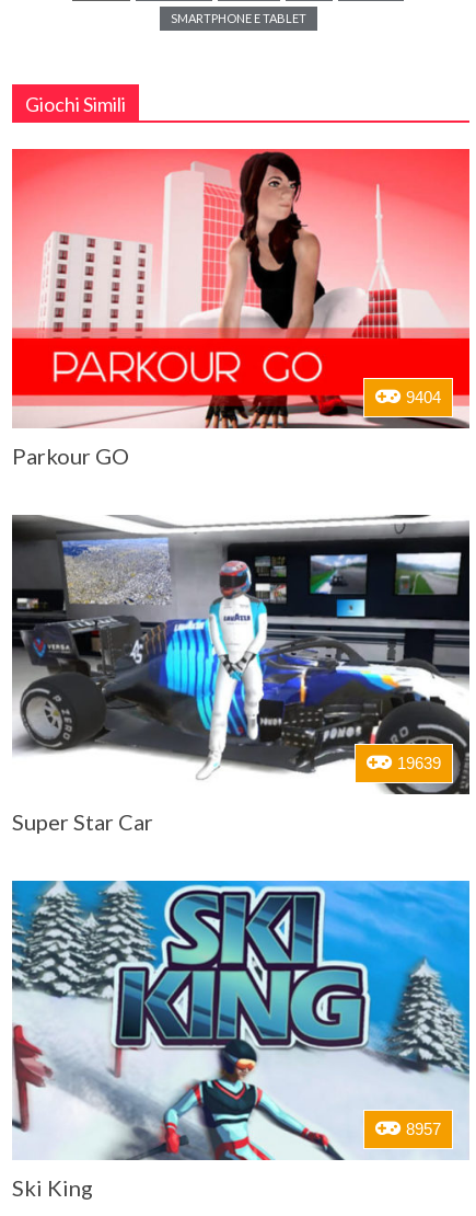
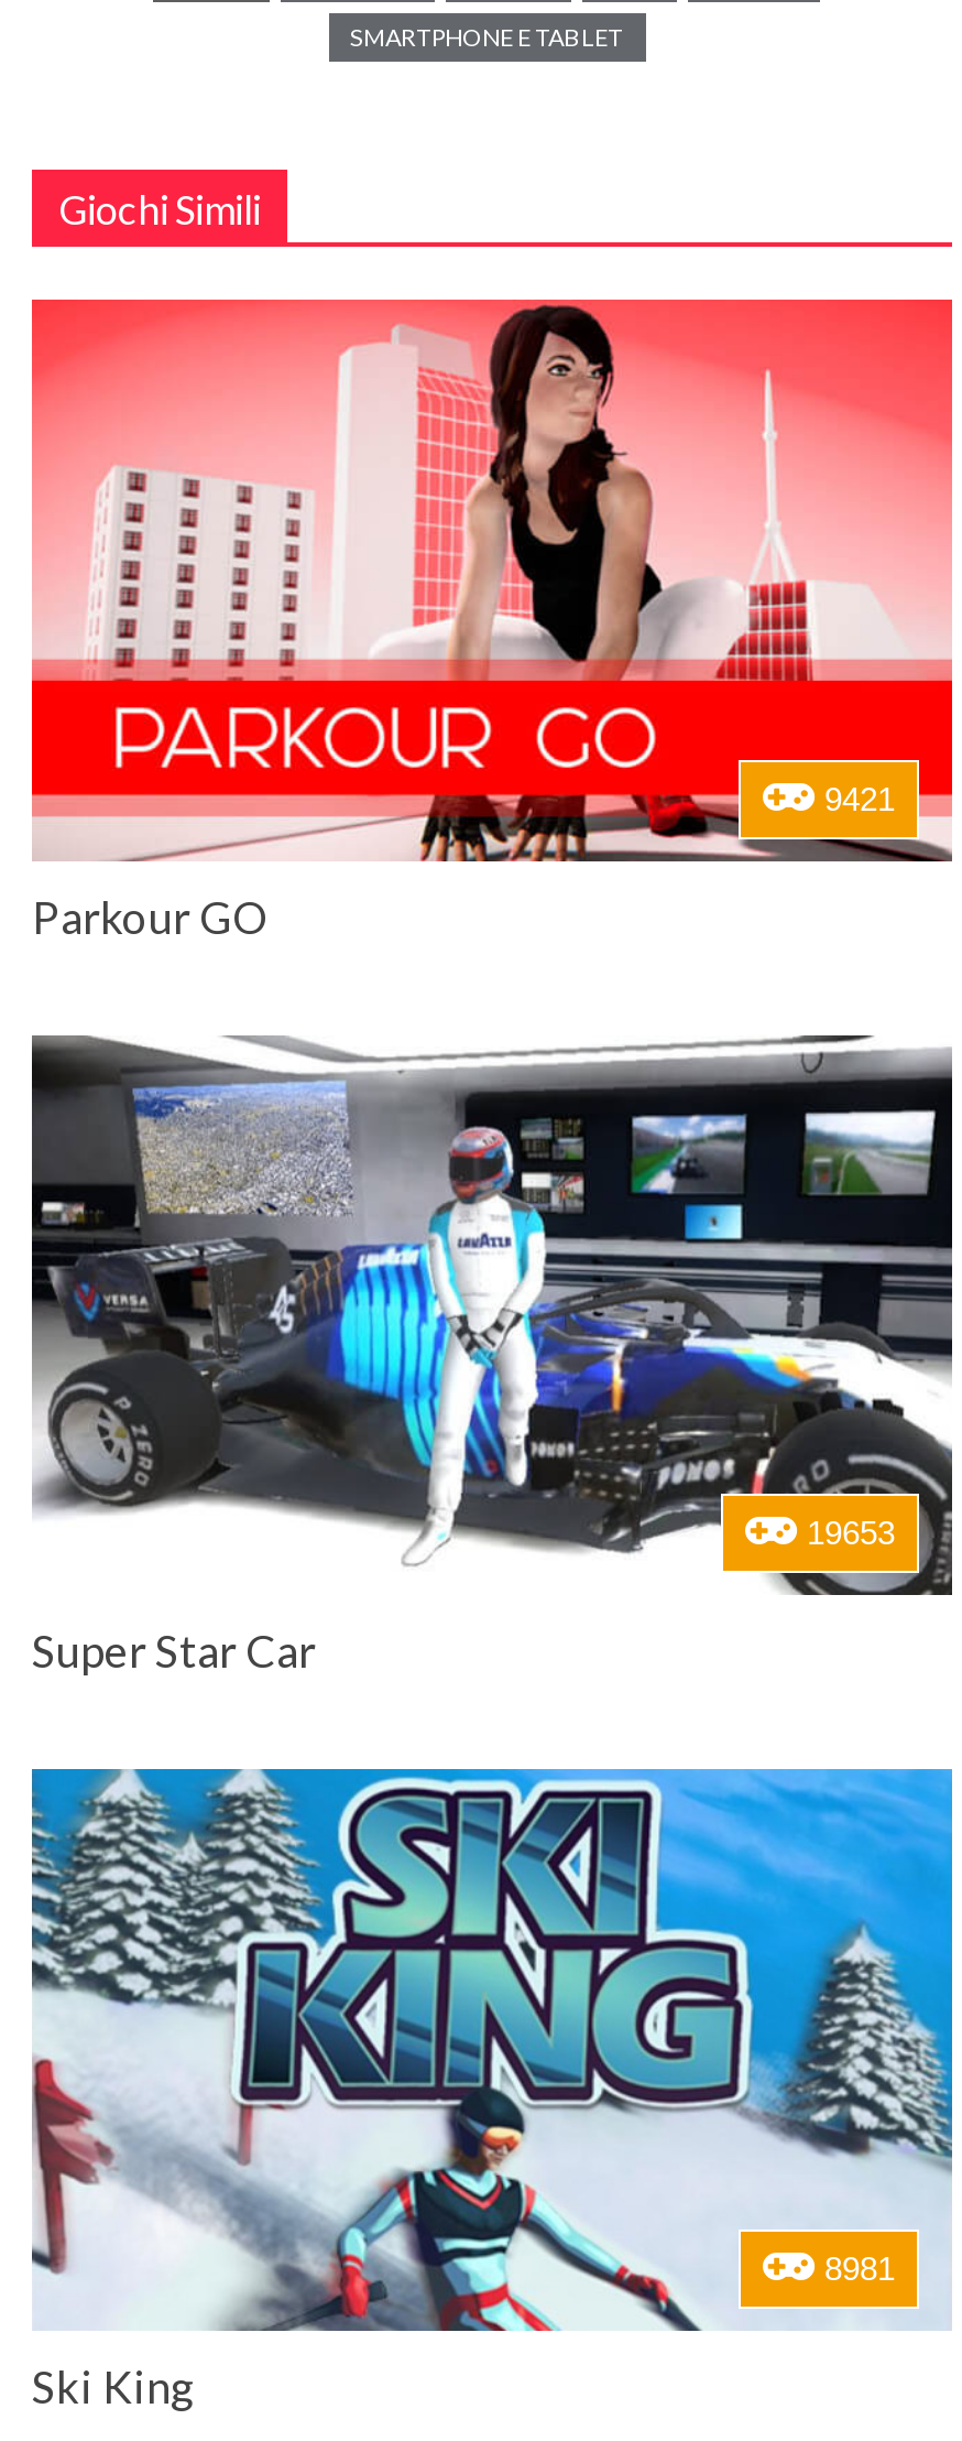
[406,388,441,406] 9404 -> [824,779,895,817] 9421
[397,754,441,772] 19639 -> [807,1514,895,1552] 19653
[406,1119,441,1138] 8957 -> [824,2250,895,2287] 8981

